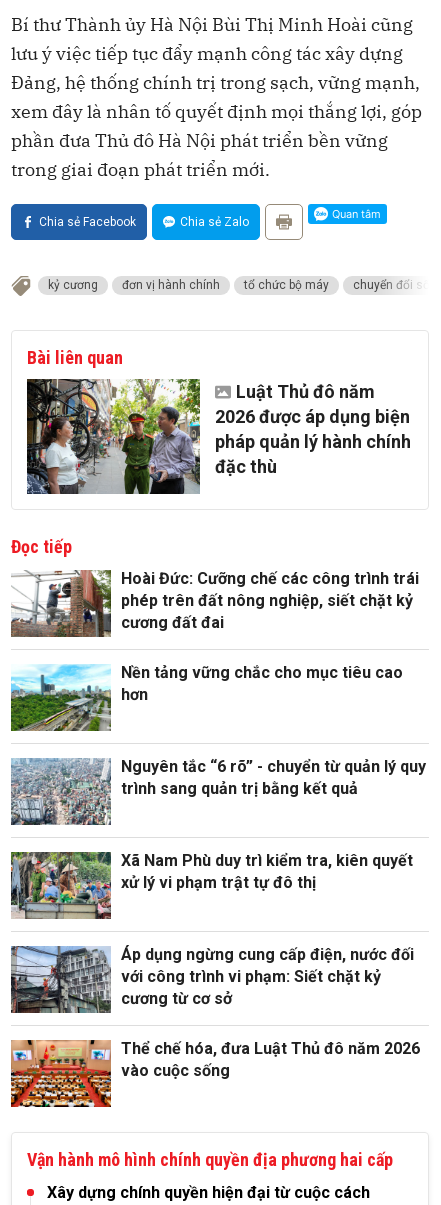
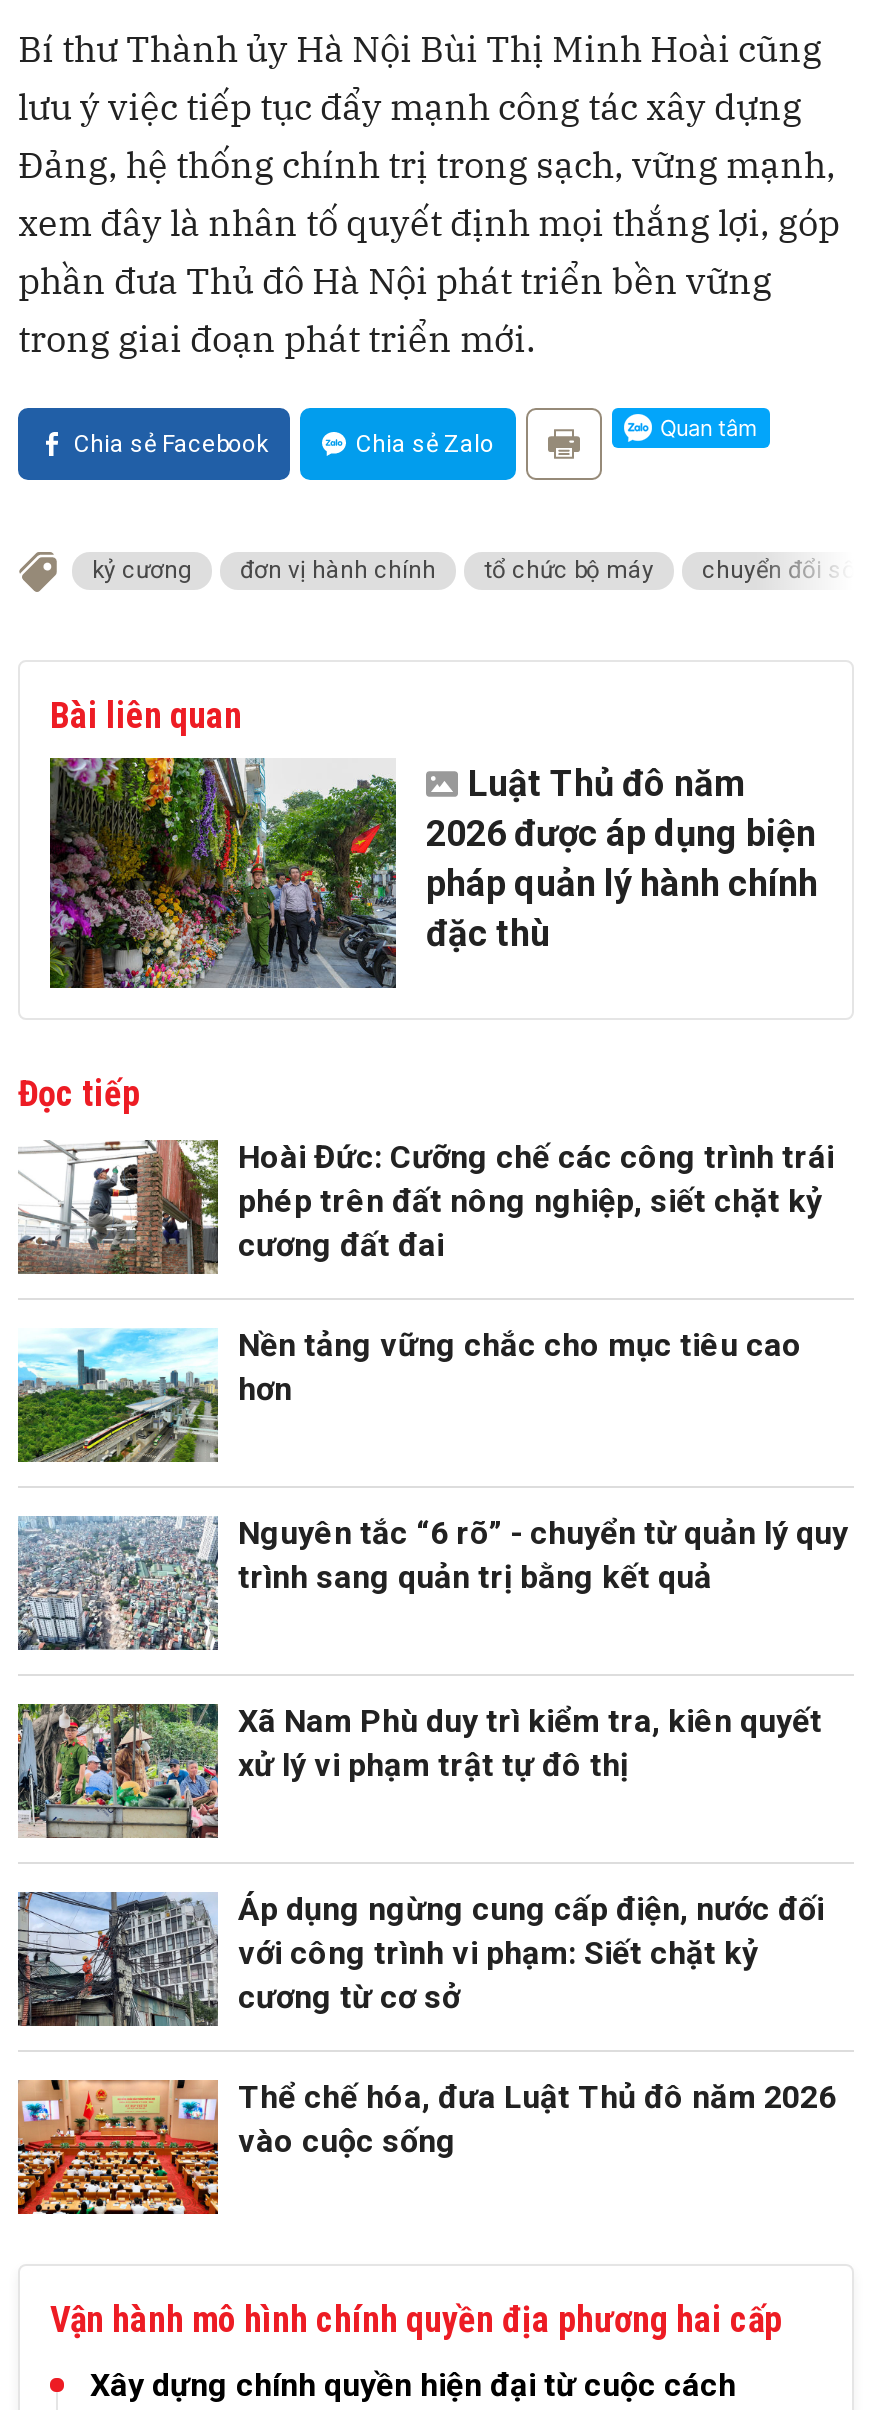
[26,378,201,495] [image] -> [48,756,398,990] [image]

